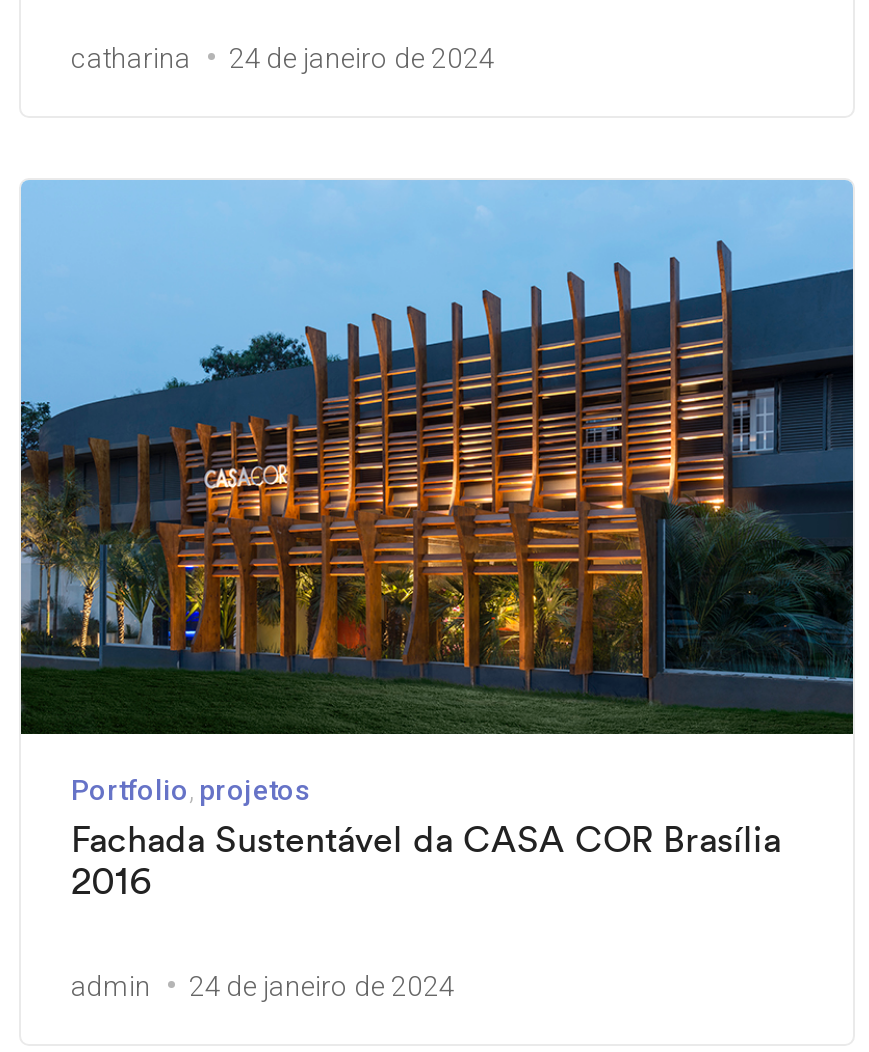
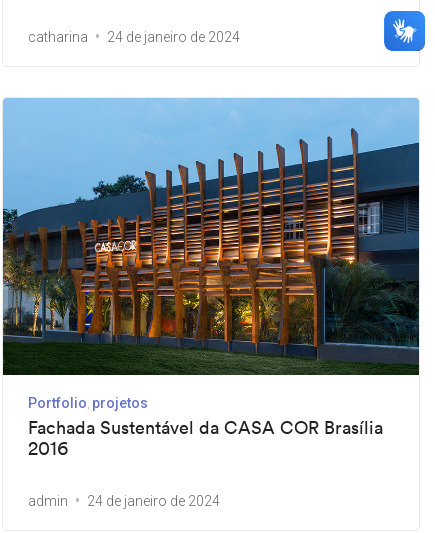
none -> [383,10,426,52] [image]

